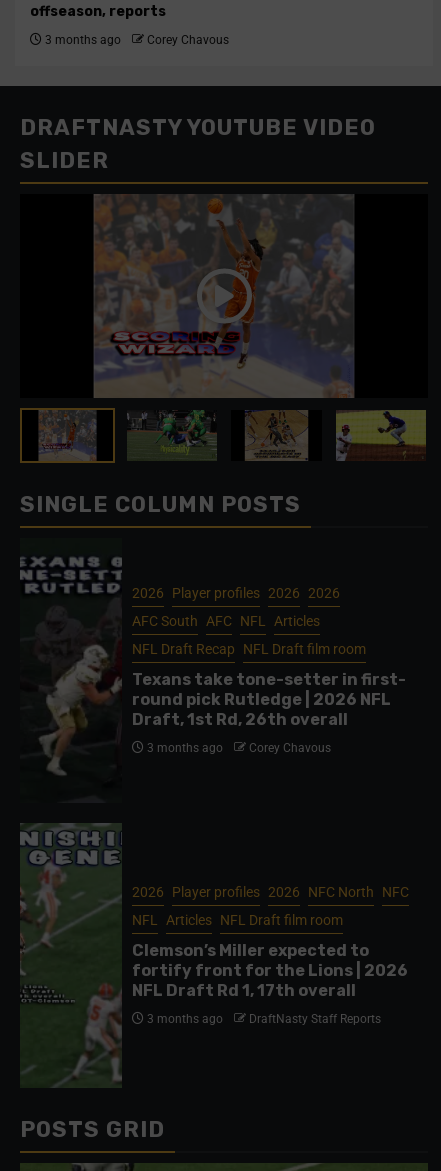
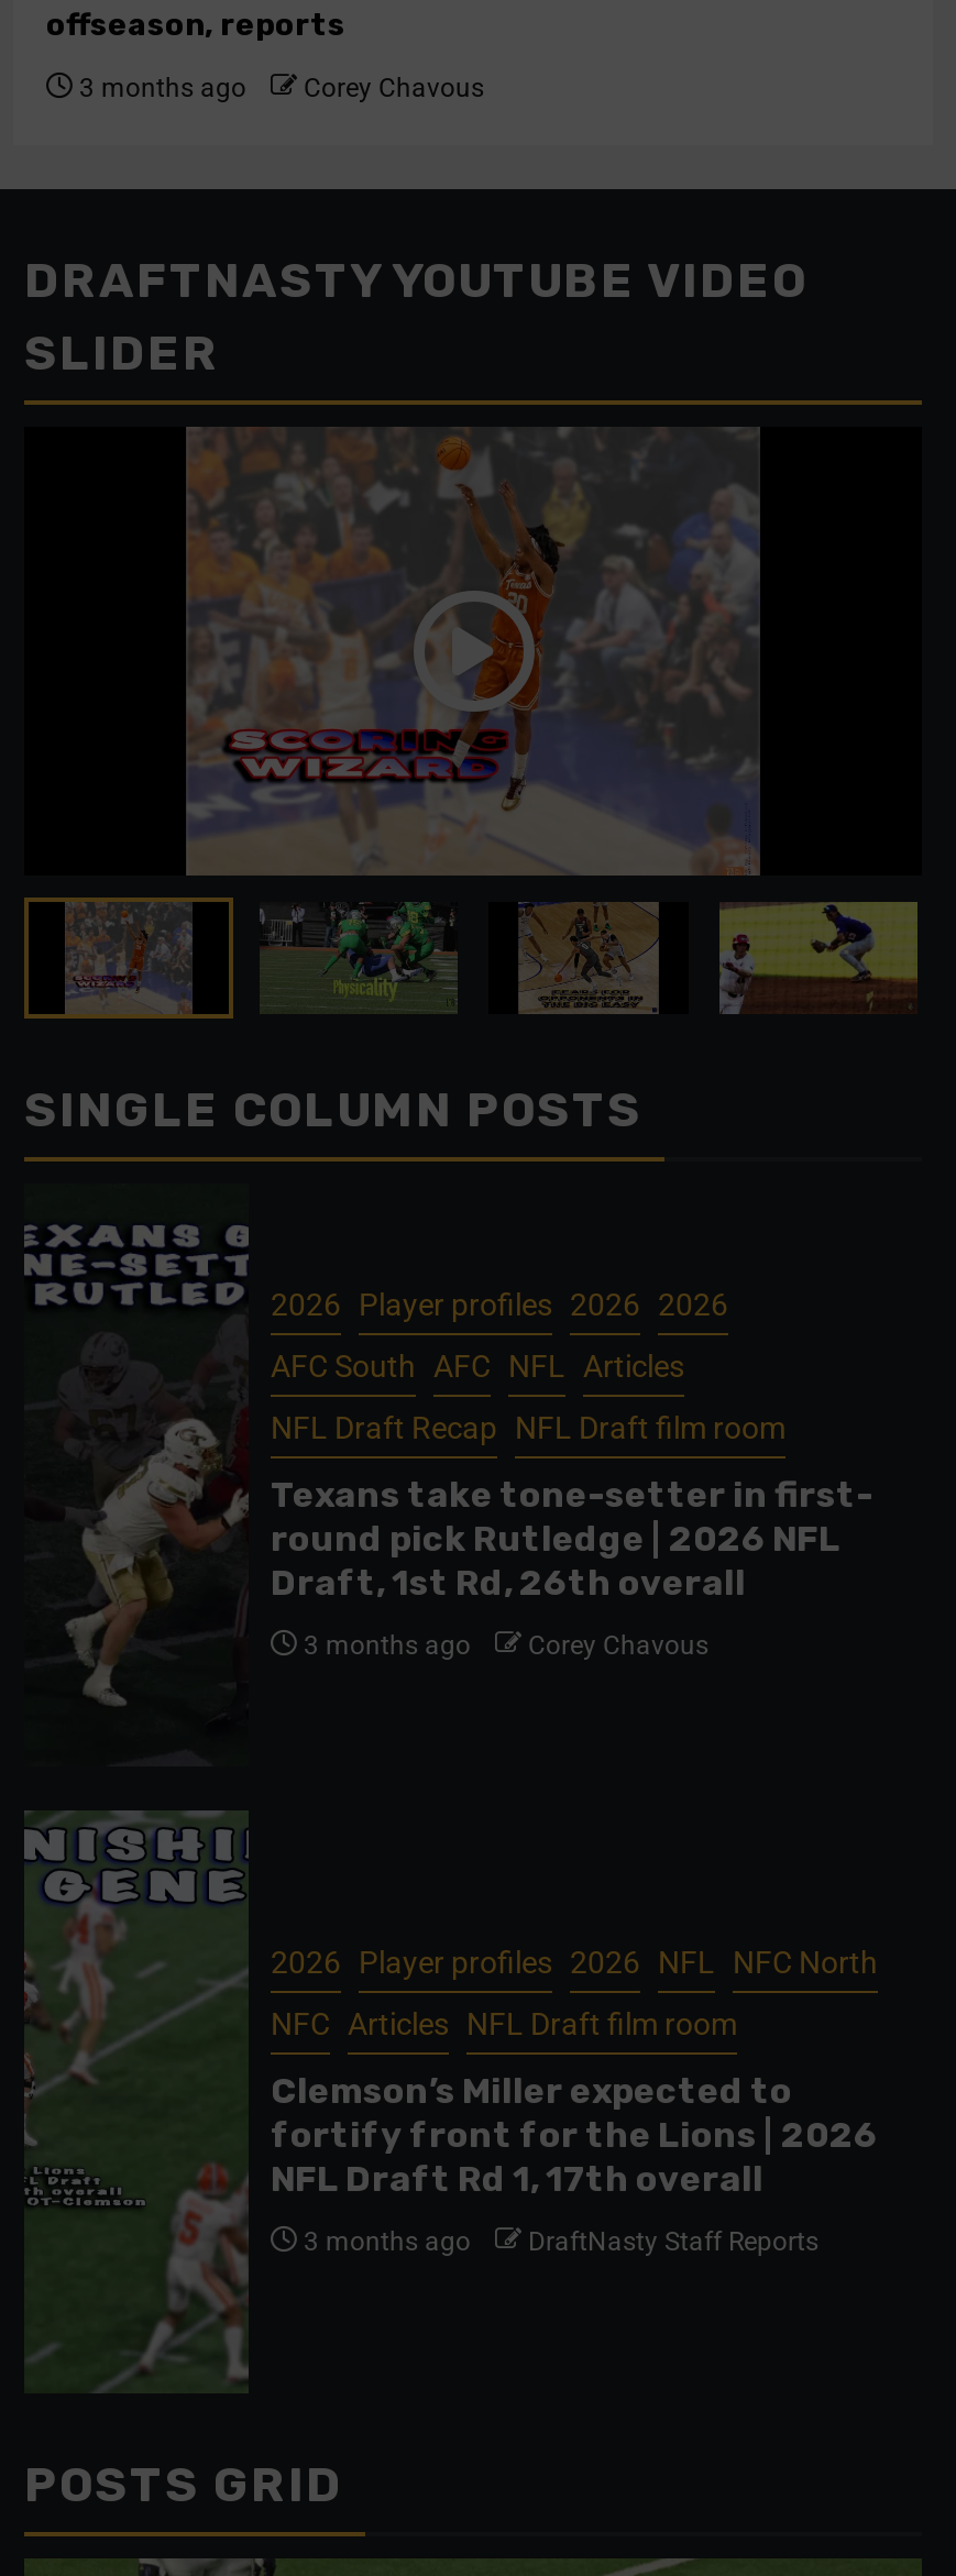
[132,884,409,900] 2026 Player profiles 2026 NFC North NFC -> [271,1946,878,1981] 2026 Player profiles 2026 NFL NFC North
[132,912,343,928] NFL Articles NFL Draft film room -> [271,2007,737,2042] NFC Articles NFL Draft film room

